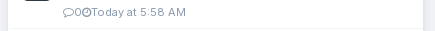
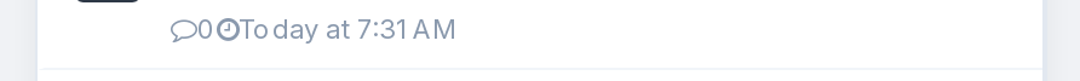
[74,5,186,19] 0 Today at 5:58 AM -> [197,12,456,46] 0 Today at 7:31 AM

